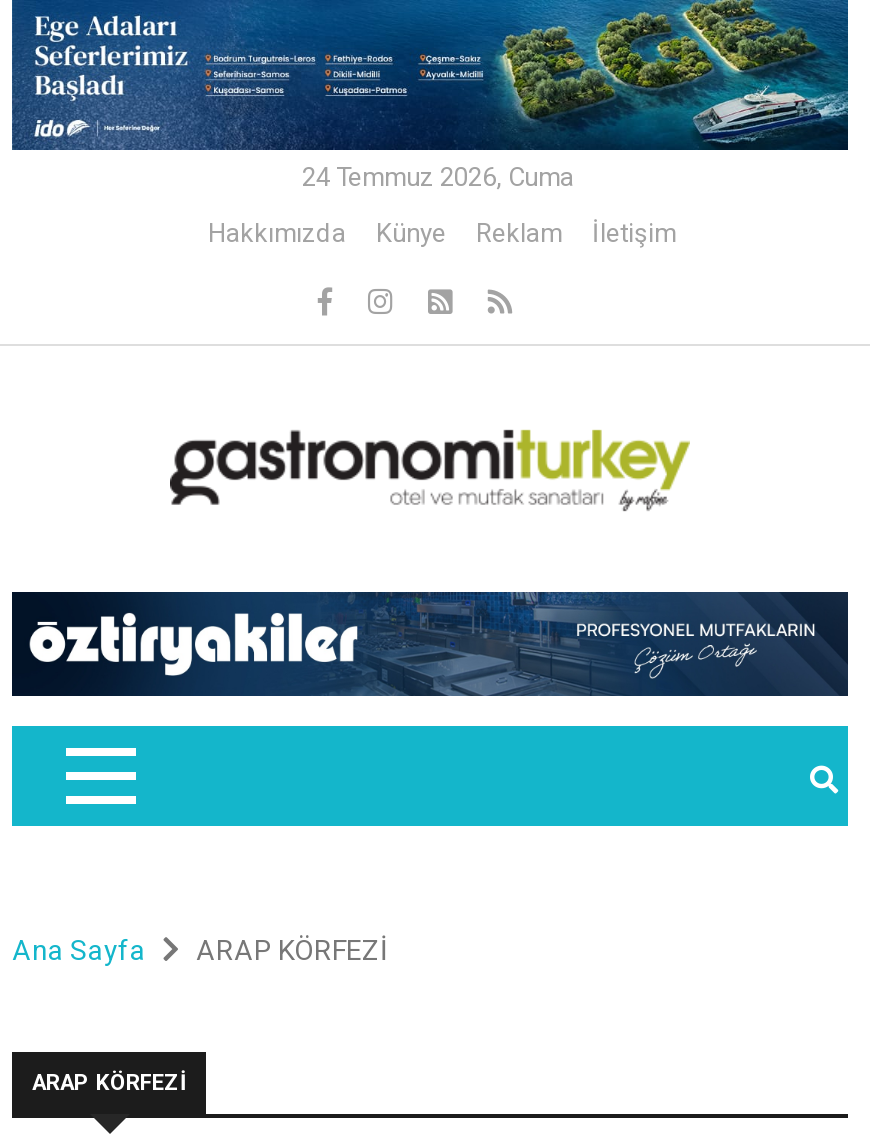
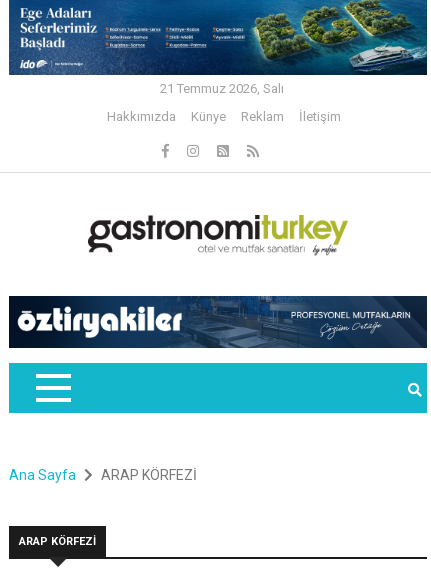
[296,163,574,193] 24 Temmuz 2026, Cuma -> [157,81,284,96] 21 Temmuz 2026, Salı

